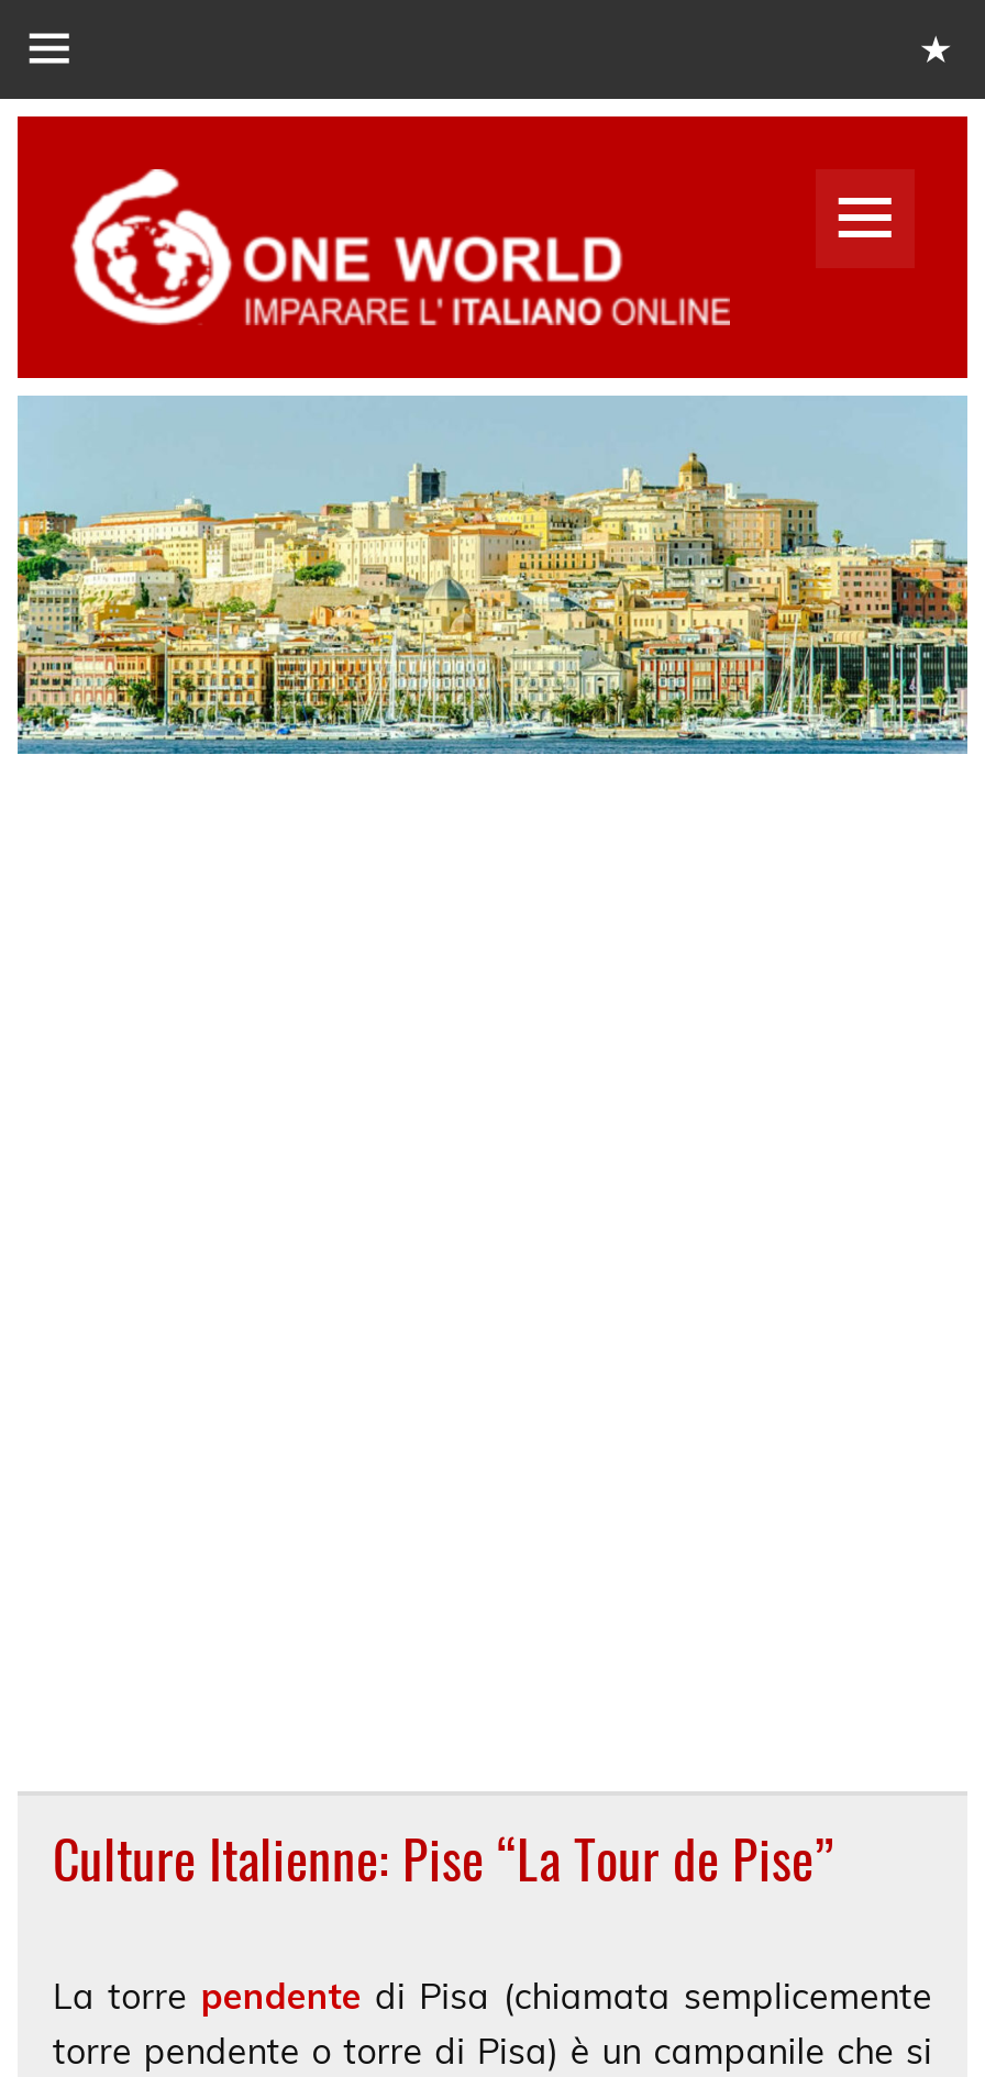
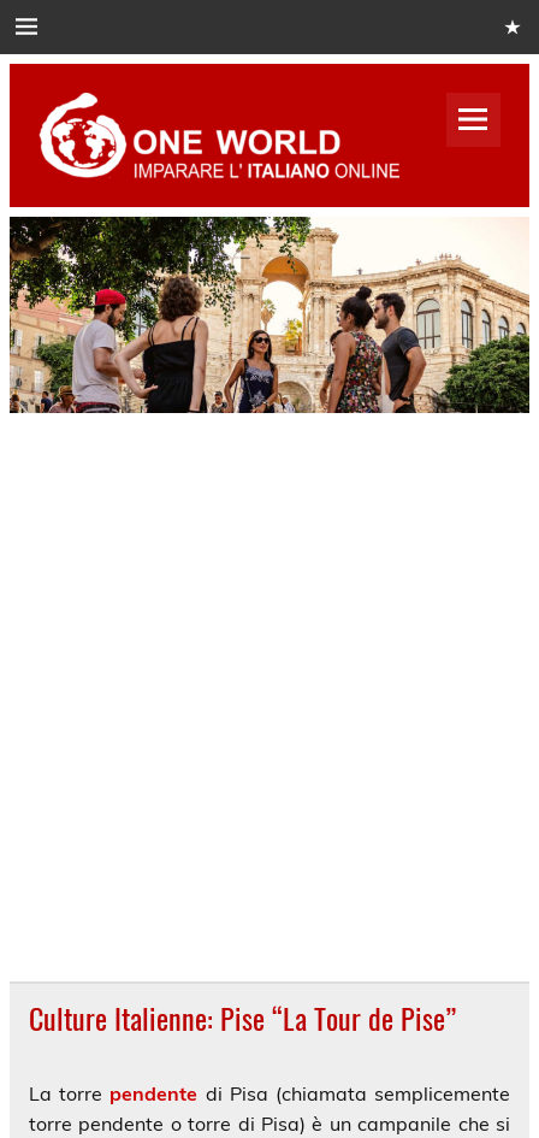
[15,396,970,756] [image] -> [8,216,531,414] [image]

